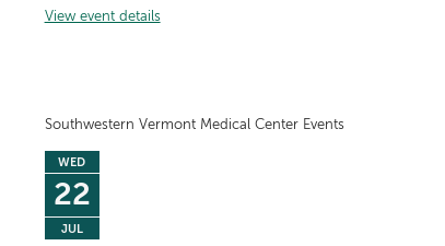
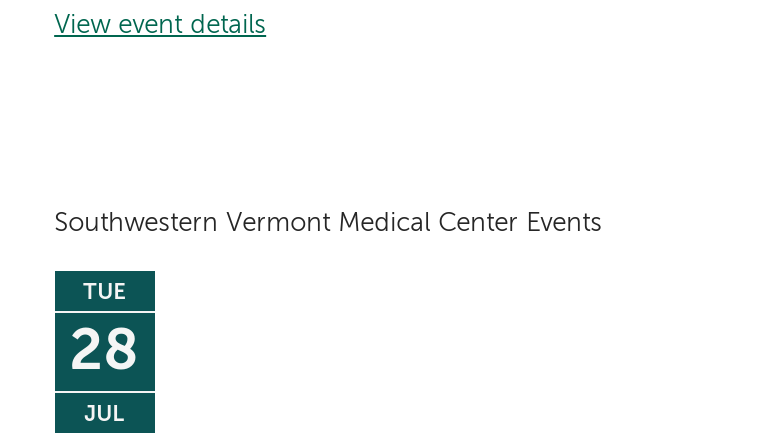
[53,157,90,212] WED | 22 -> [69,282,139,384] TUE | 28

